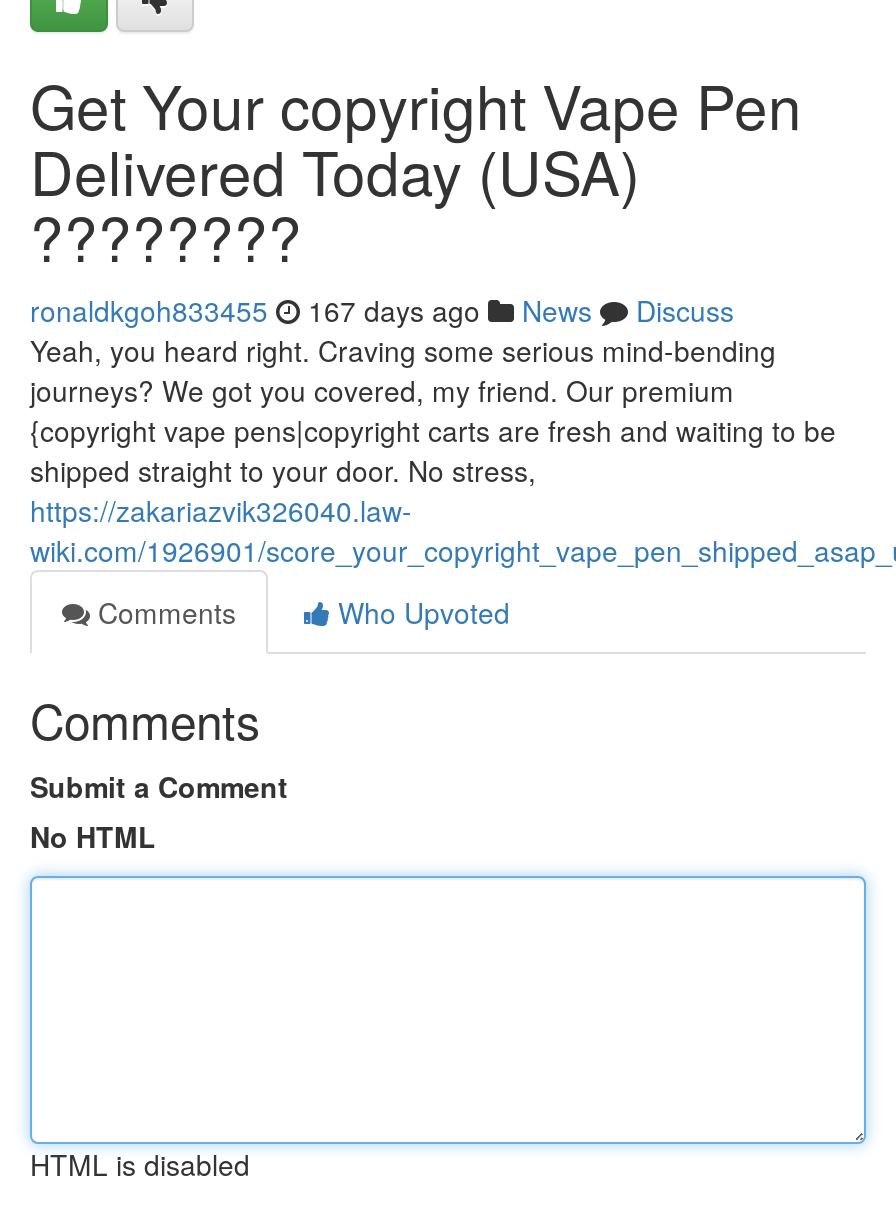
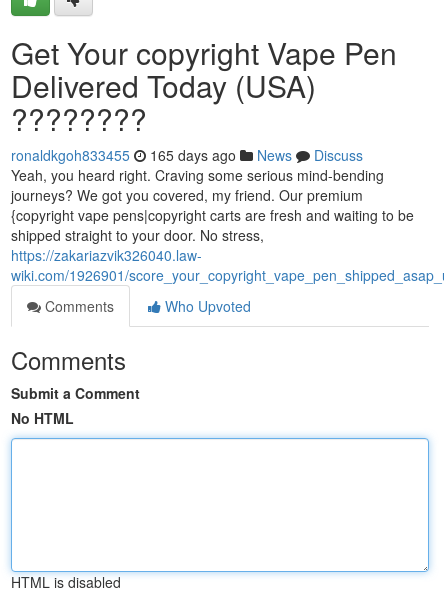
[30,290,734,330] ronaldkgoh833455 167 days ago News Discuss -> [11,145,363,165] ronaldkgoh833455 165 days ago News Discuss

